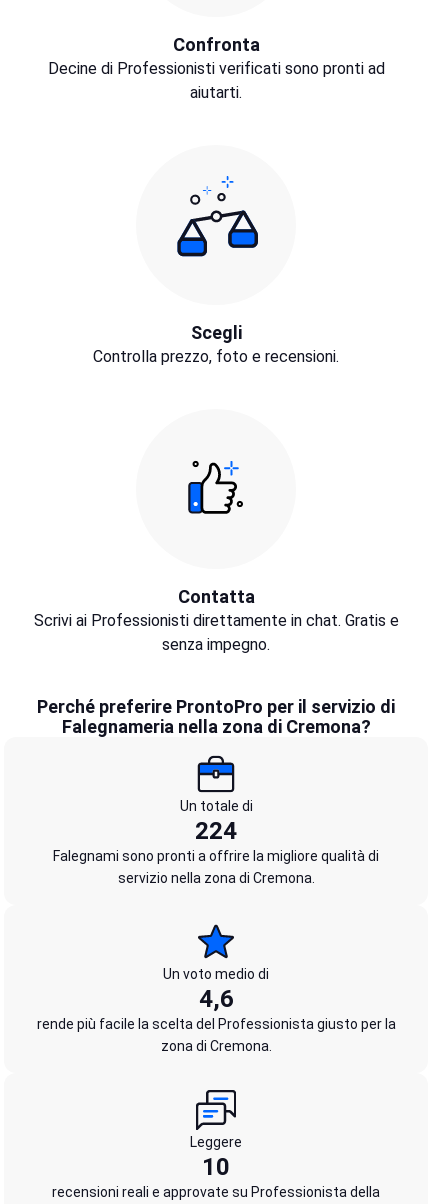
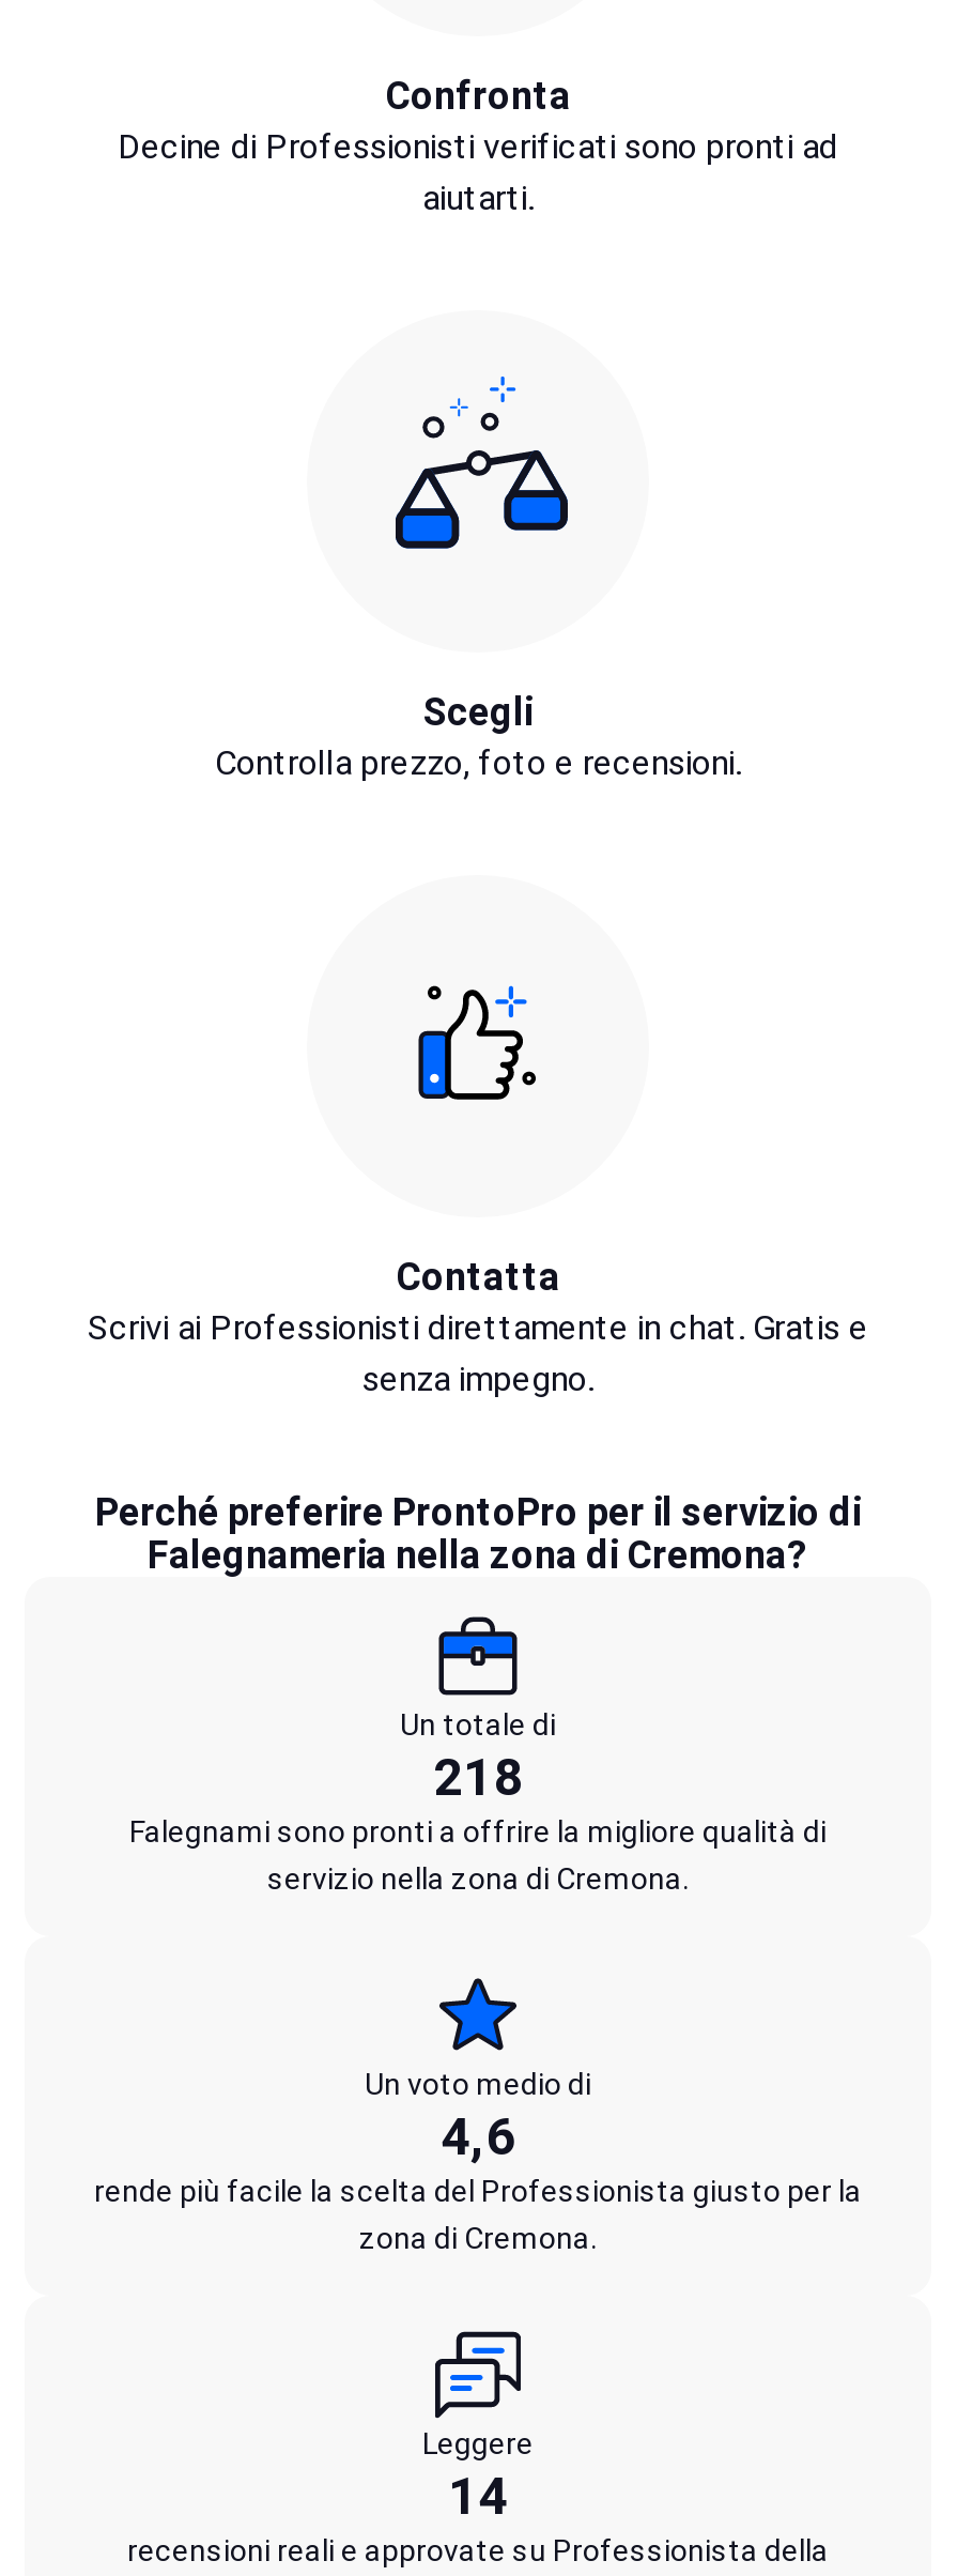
[195,817,237,845] 224 -> [433,1748,523,1807] 218
[202,1153,230,1181] 10 -> [448,2466,508,2526] 14

